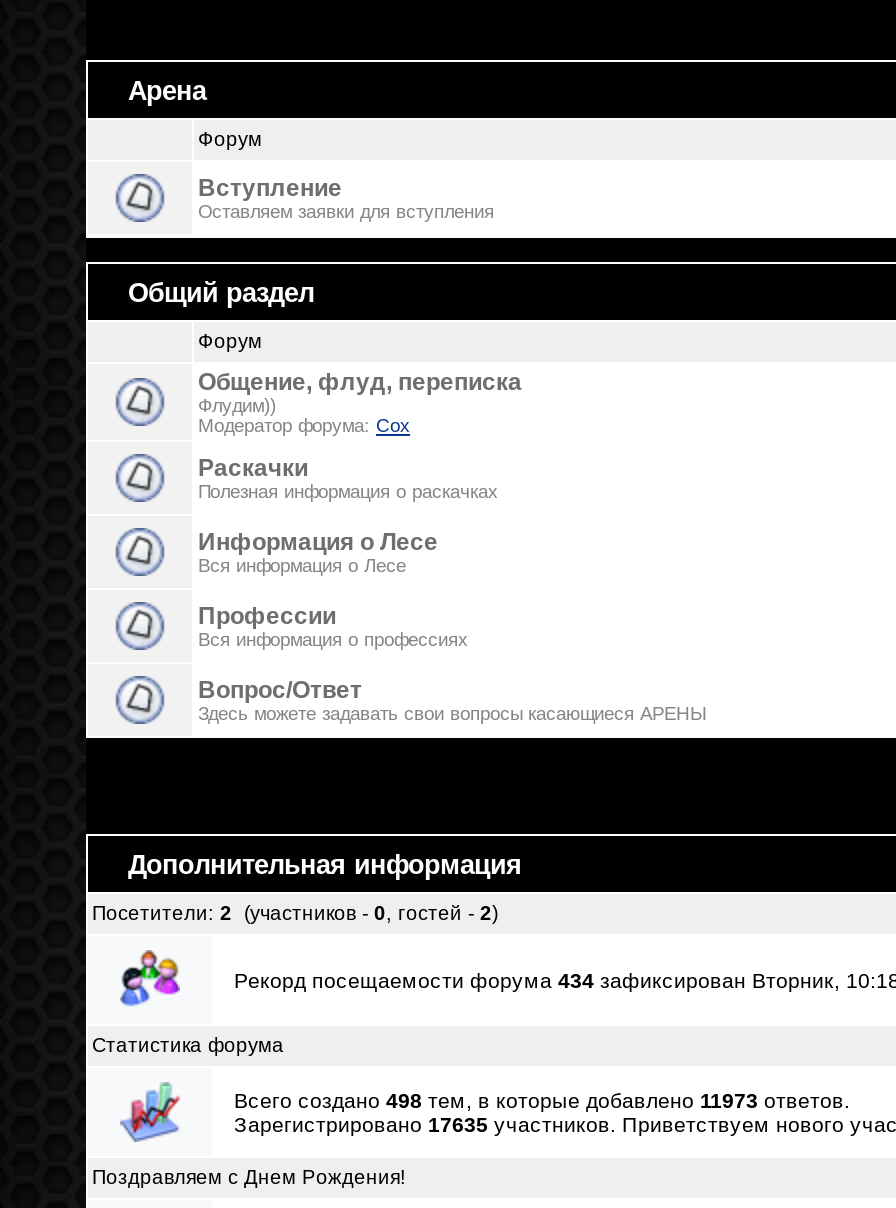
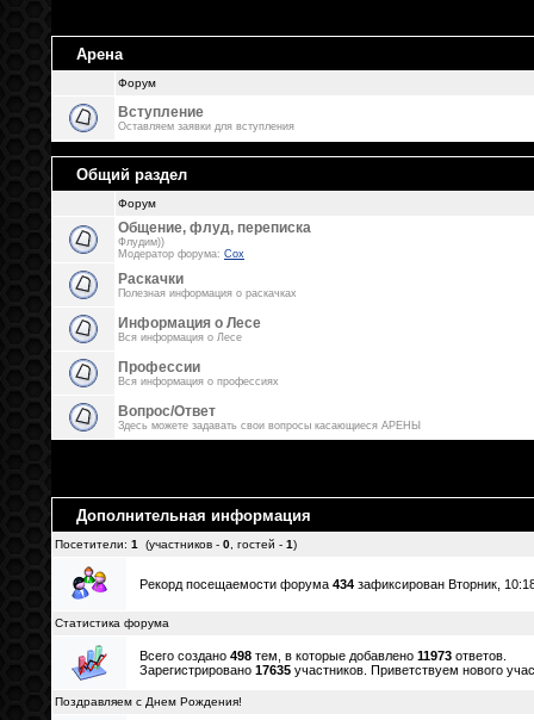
[92,902,498,924] Посетители: 2 (участников - 0, гостей - 2) -> [55,538,297,551] Посетители: 1 (участников - 0, гостей - 1)

